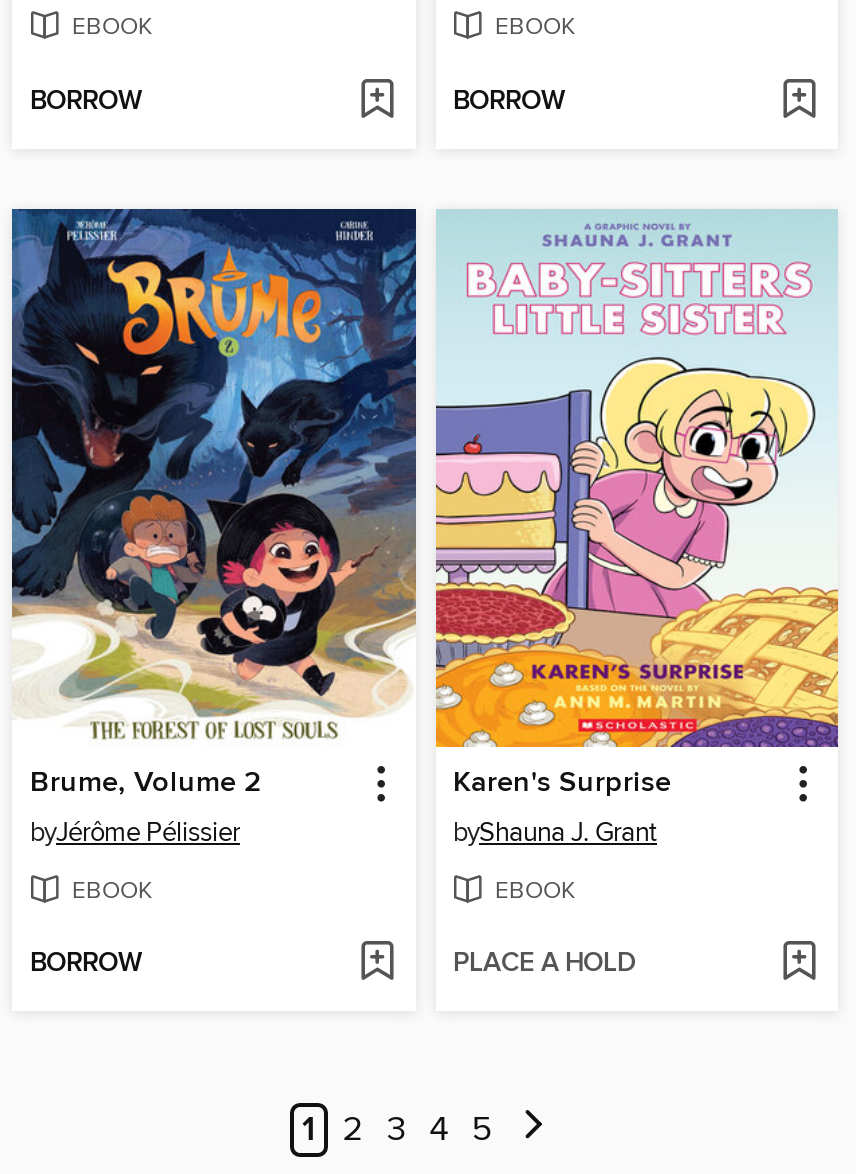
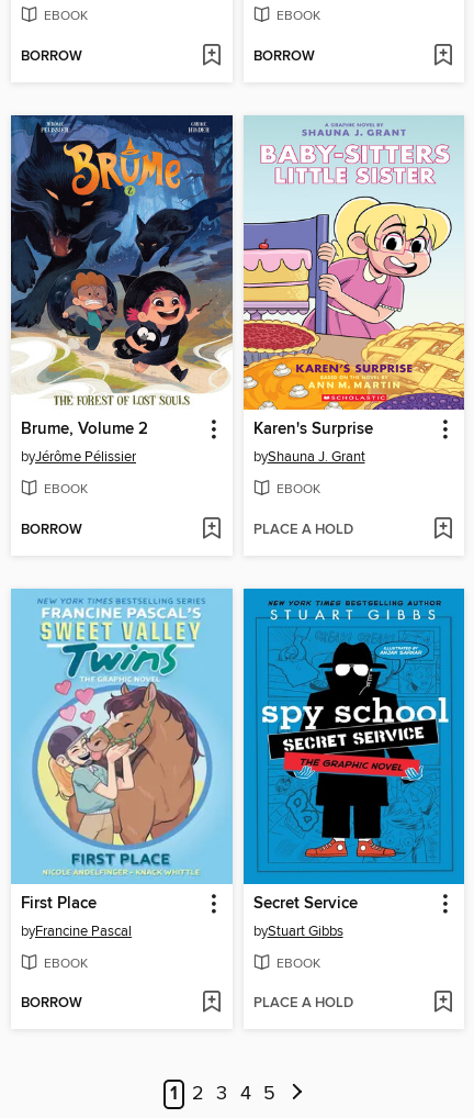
none -> [10,589,234,1013] [image] | First Place | byFrancine Pascal | EBOOK | BORROW
none -> [242,589,465,1013] [image] | Secret Service | byStuart Gibbs | EBOOK | PLACE A HOLD

